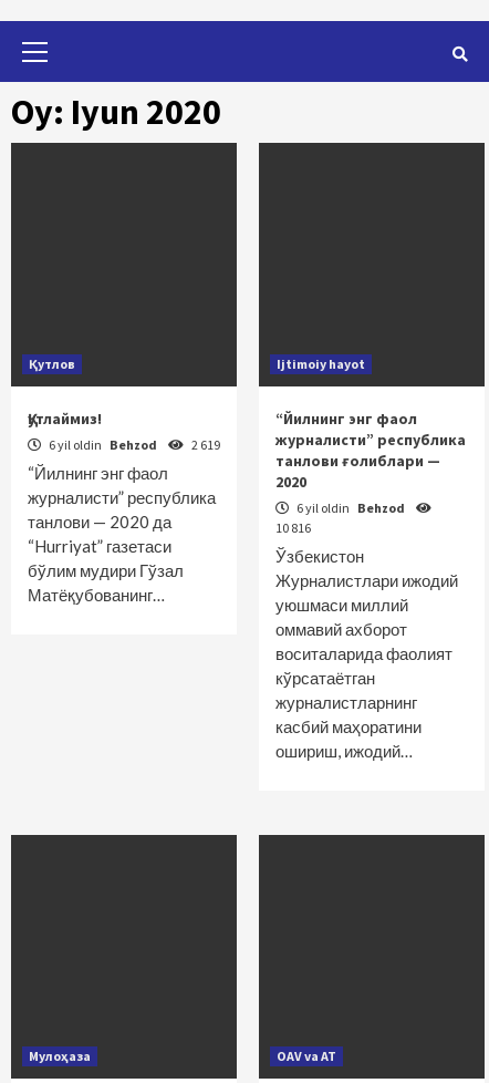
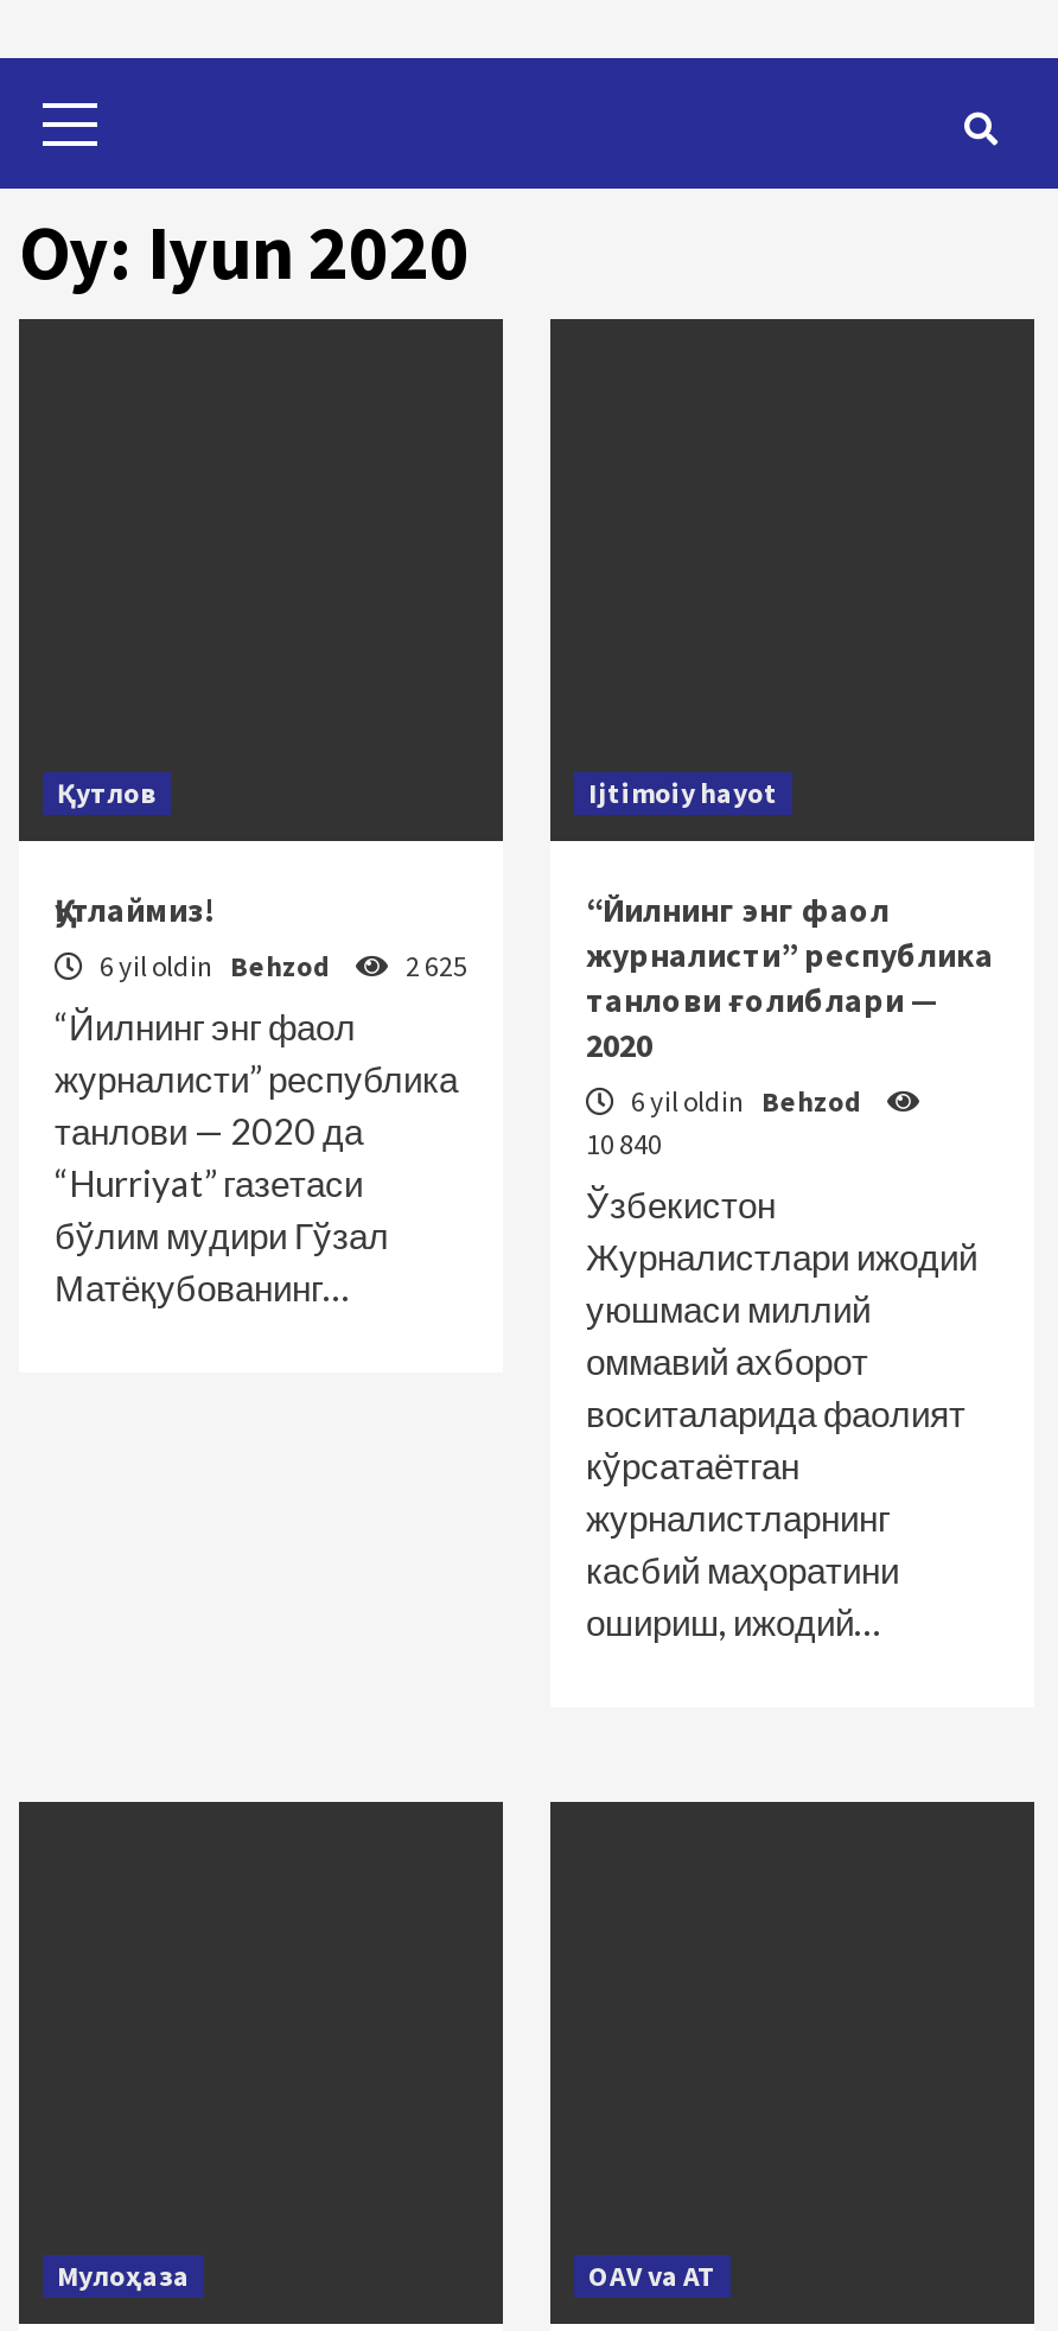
[46,436,220,453] 6 yil oldin Behzod 2 619 -> [95,948,467,983] 6 yil oldin Behzod 2 625
[275,519,311,536] 10 816 -> [586,1126,662,1161] 10 840

